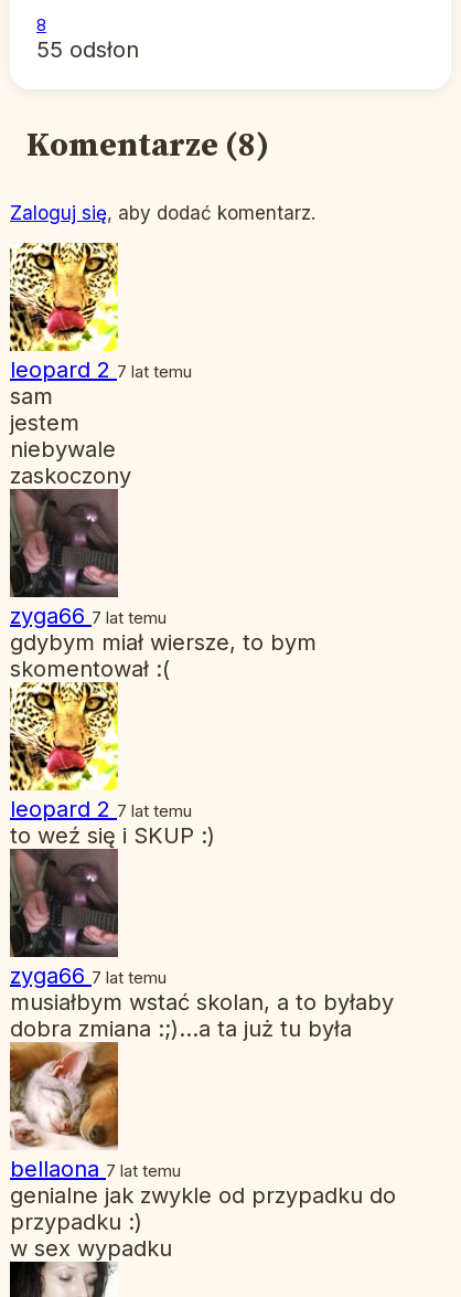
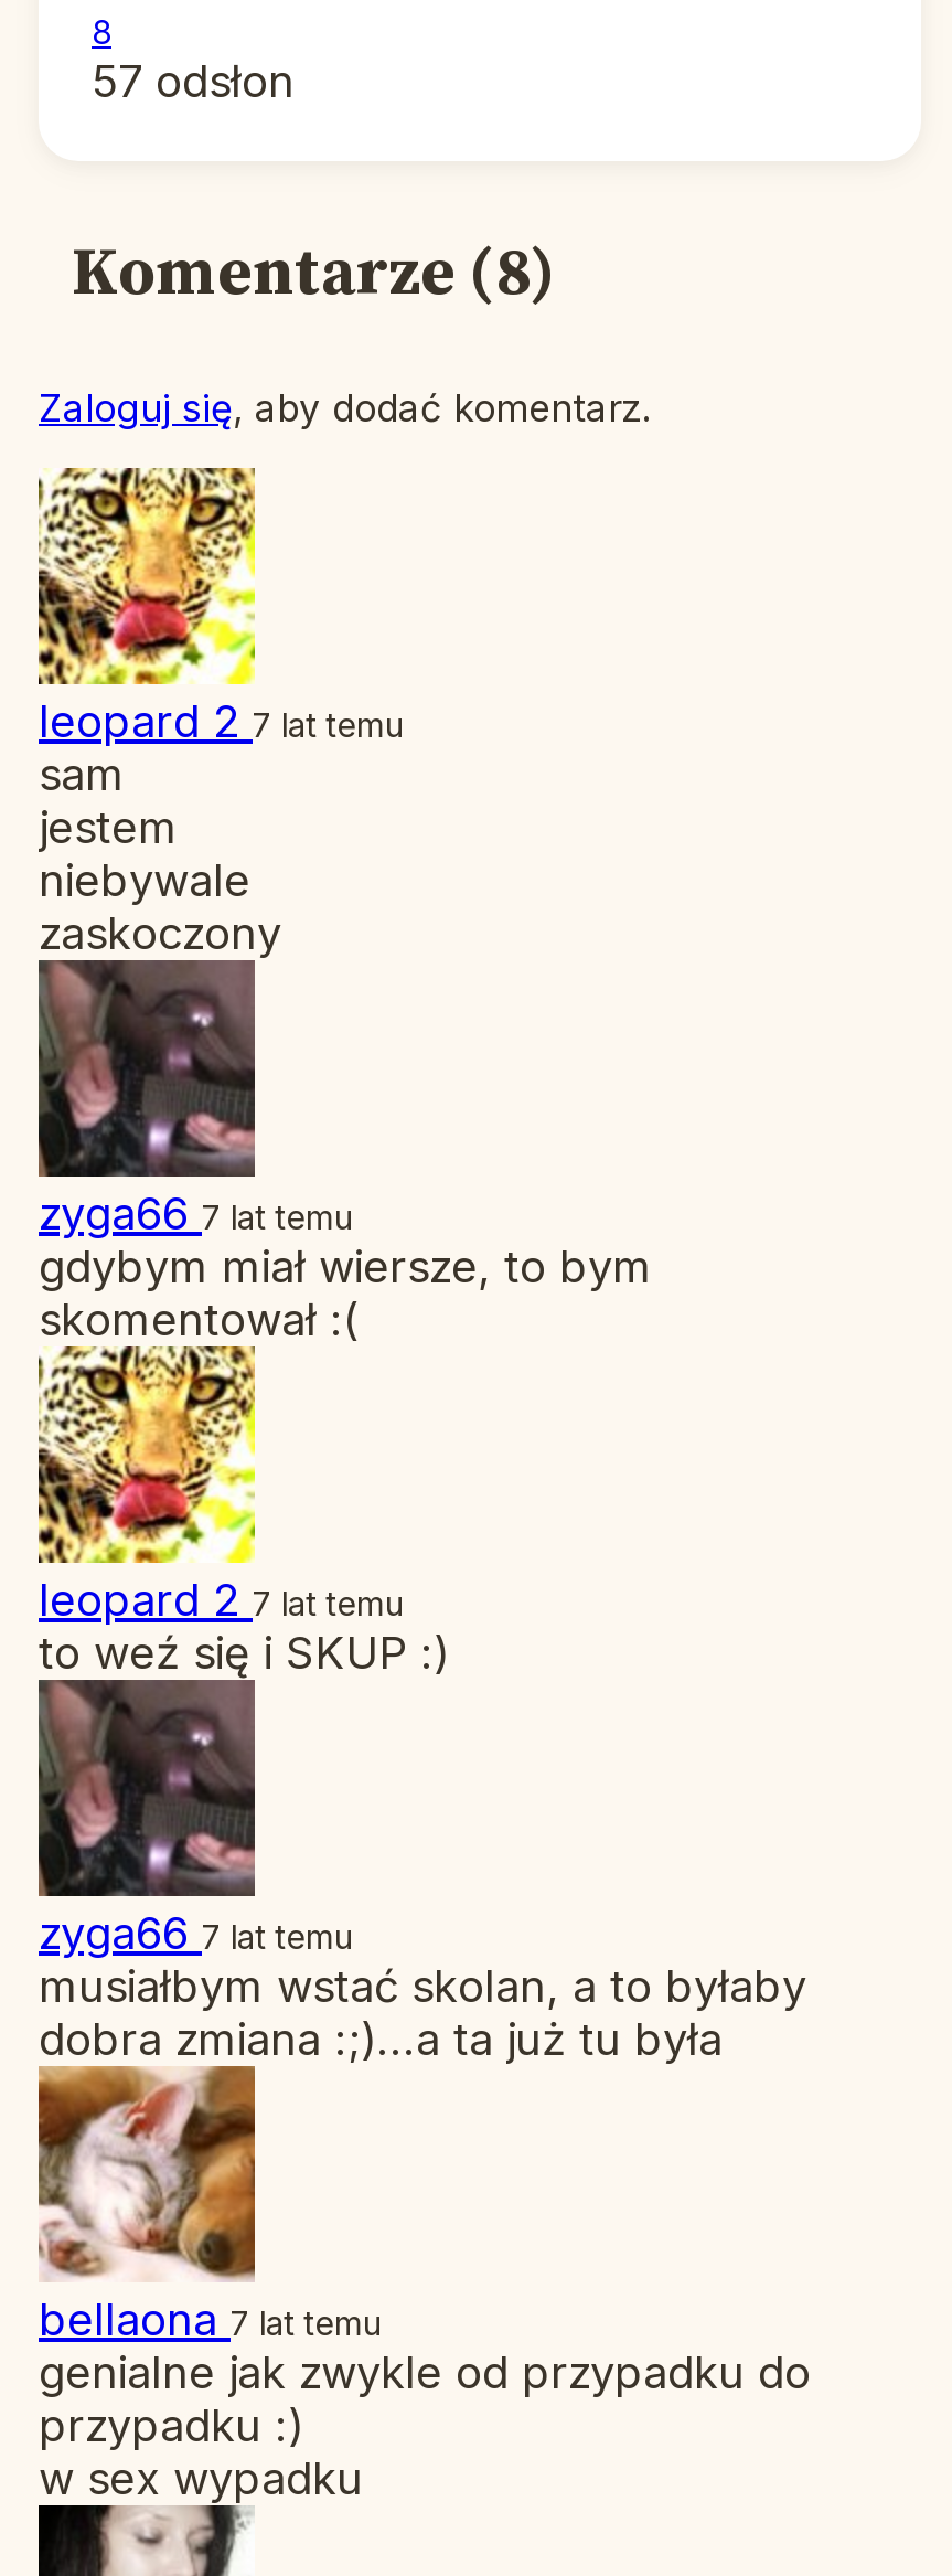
[36,36,139,63] 55 odsłon -> [92,55,295,108] 57 odsłon

